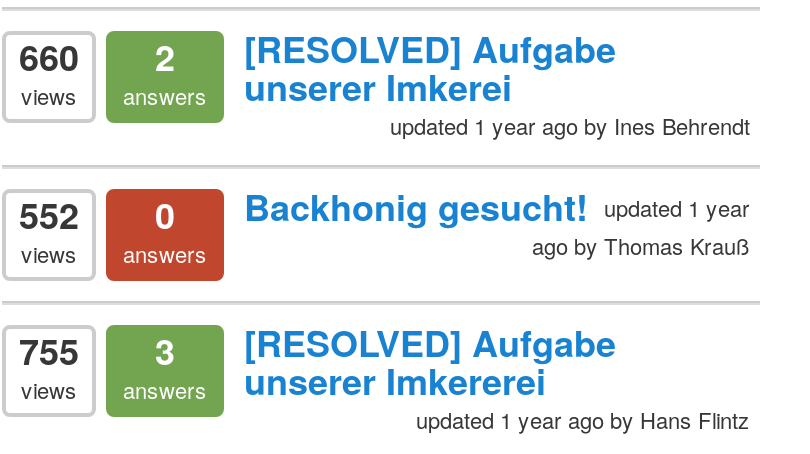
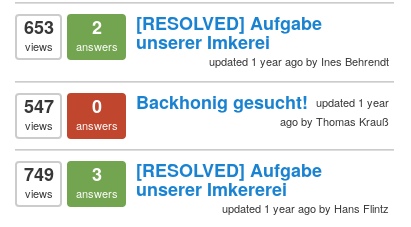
[19,24,616,84] 660 2 [RESOLVED] Aufgabe -> [23,10,322,40] 653 2 [RESOLVED] Aufgabe
[19,182,750,242] 552 0 Backhonig gesucht! updated 1 year -> [23,89,389,119] 547 0 Backhonig gesucht! updated 1 year
[19,318,616,378] 755 3 [RESOLVED] Aufgabe -> [23,157,322,187] 749 3 [RESOLVED] Aufgabe

